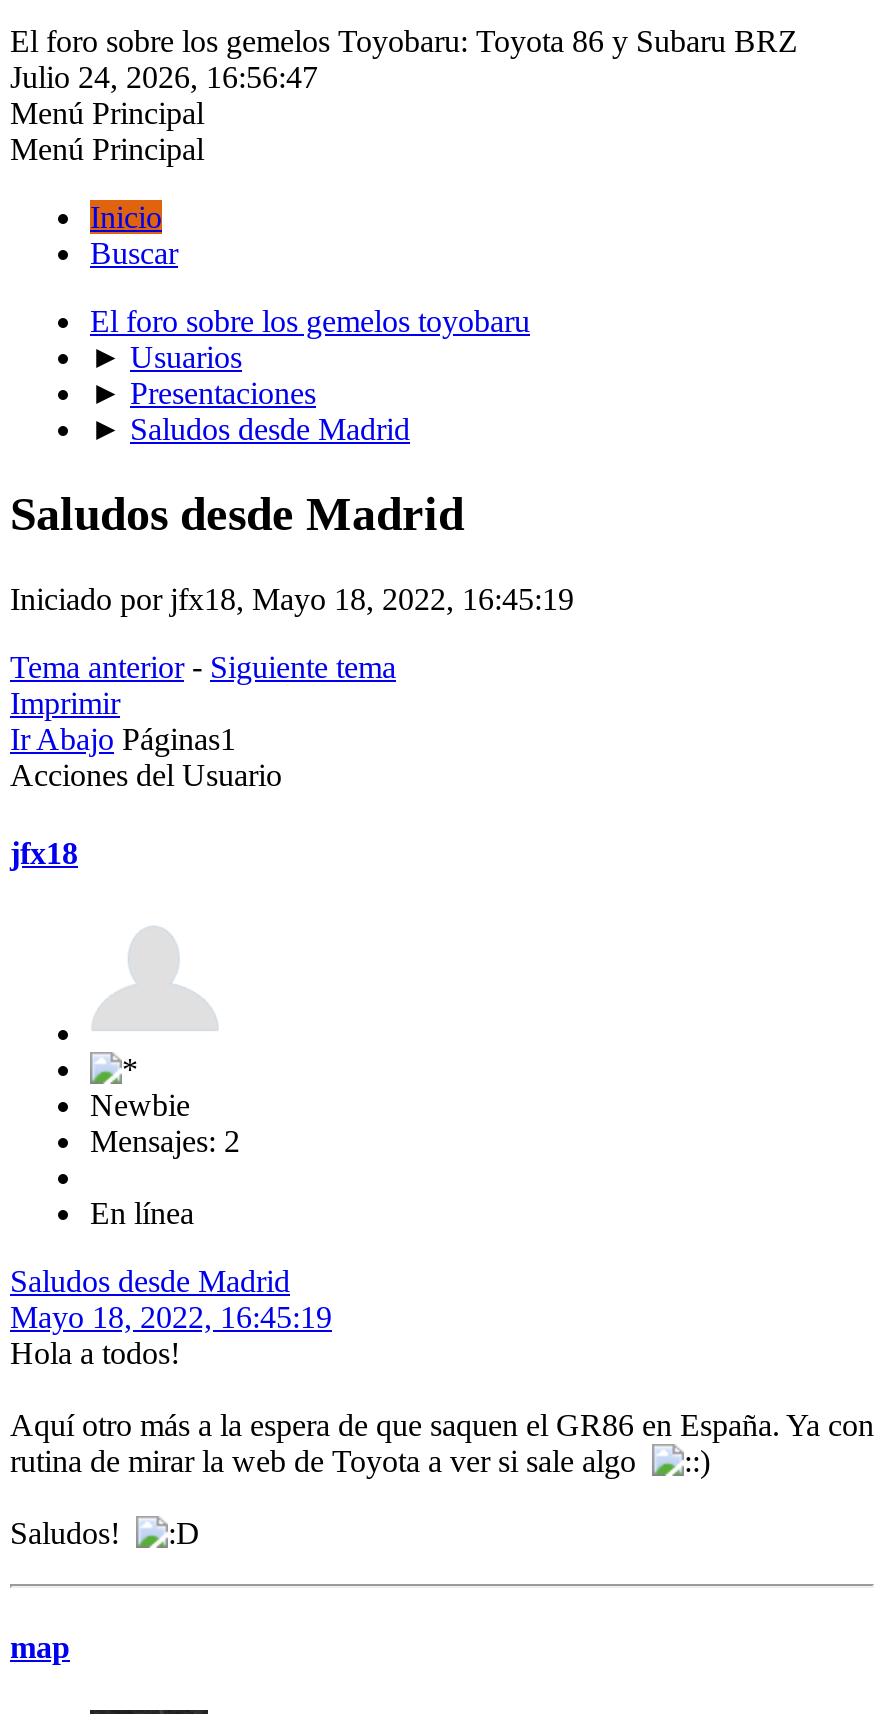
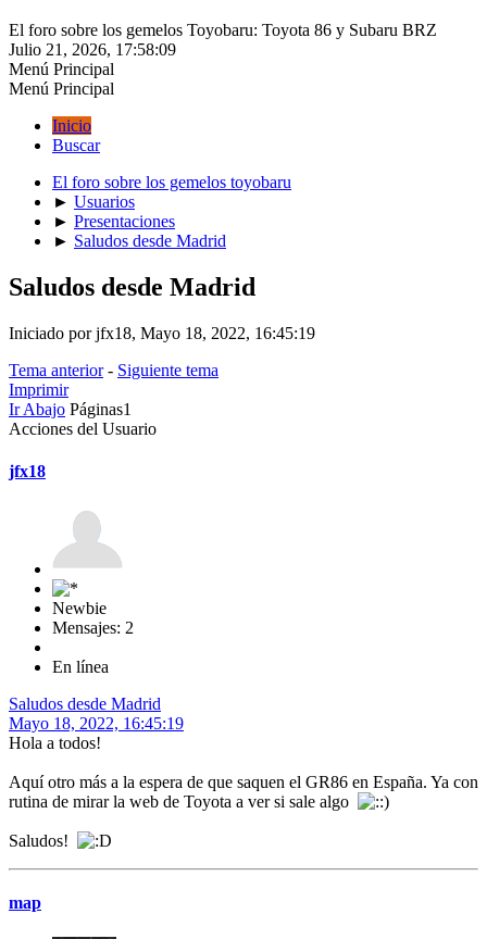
[10,60,318,94] Julio 24, 2026, 16:56:47 -> [9,40,176,59] Julio 21, 2026, 17:58:09

